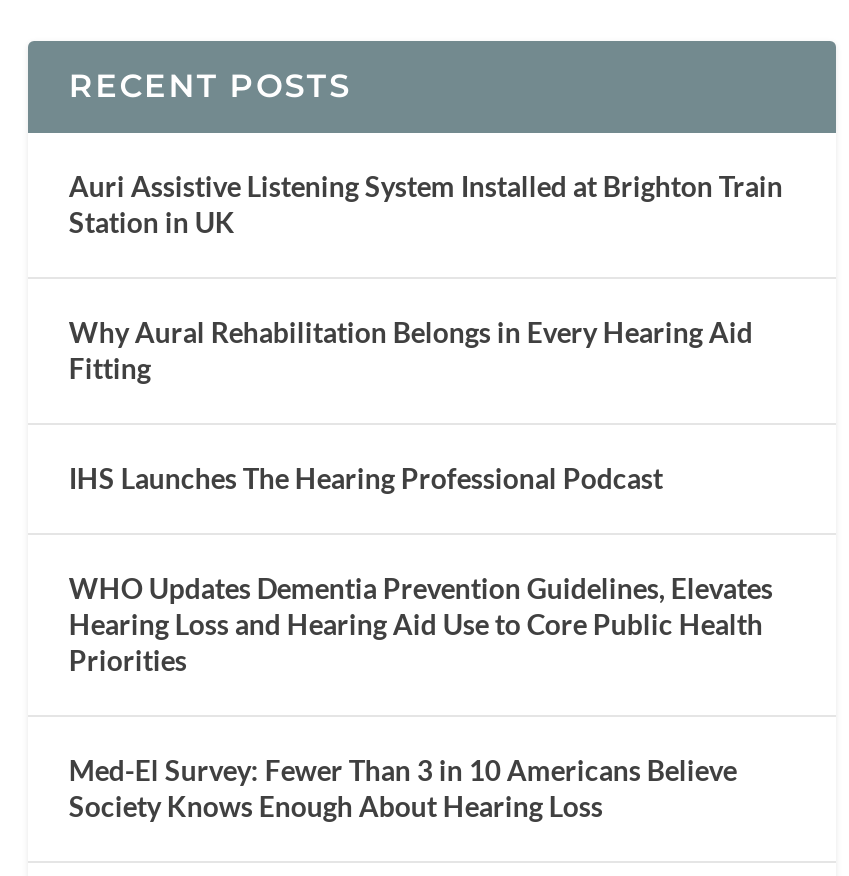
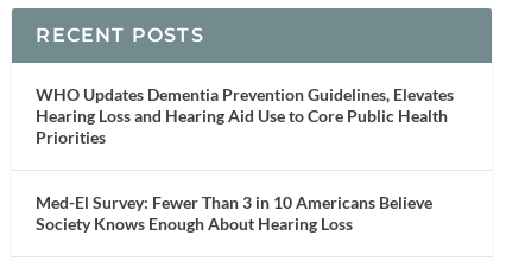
[69,168,783,494] Auri Assistive Listening System Installed at Brighton Train | Station in UK | Why Aural Rehabilitation Belongs in Every Hearing Aid | Fitting | IHS Launches The Hearing Professional Podcast -> none

